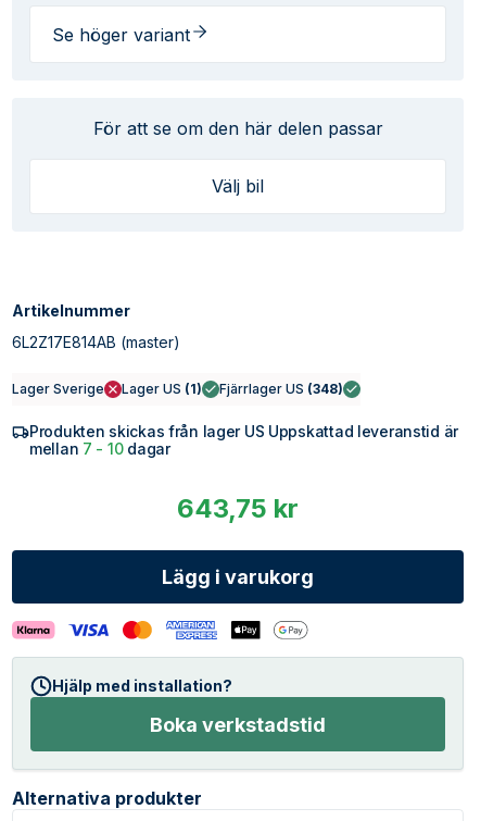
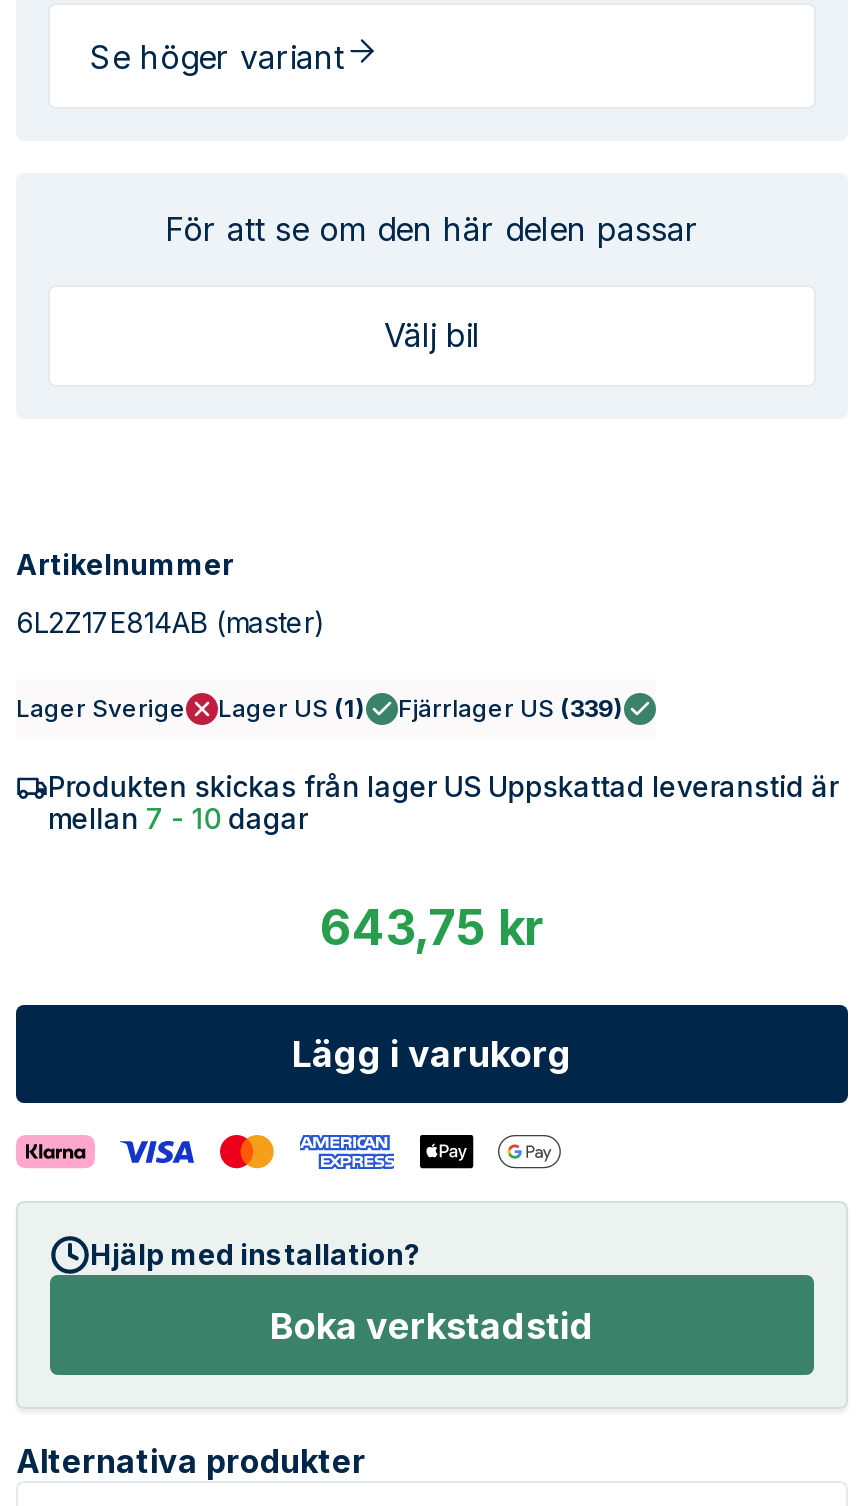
[219,380,343,396] Fjärrlager US (348) -> [398,692,624,722] Fjärrlager US (339)

